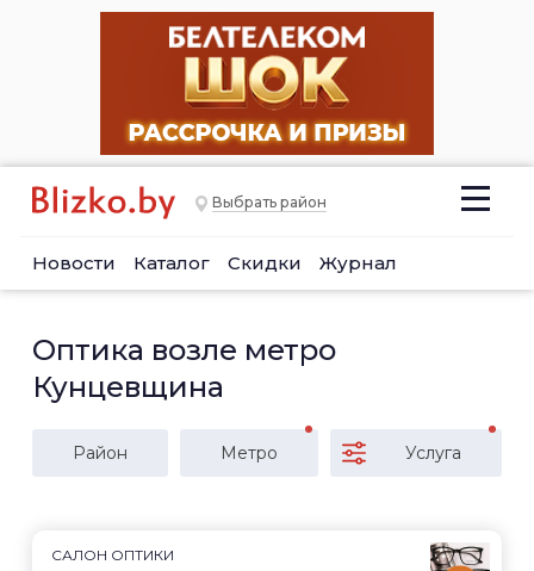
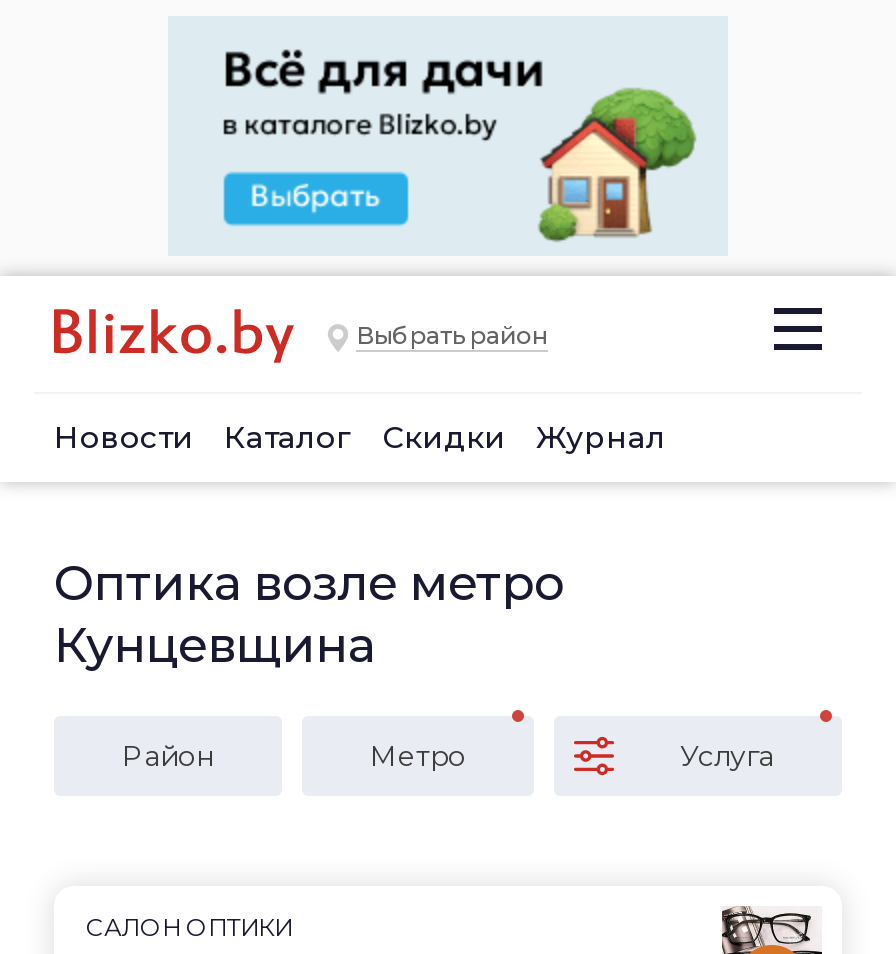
[99,11,435,156] [image] -> [168,16,728,256] [image]

